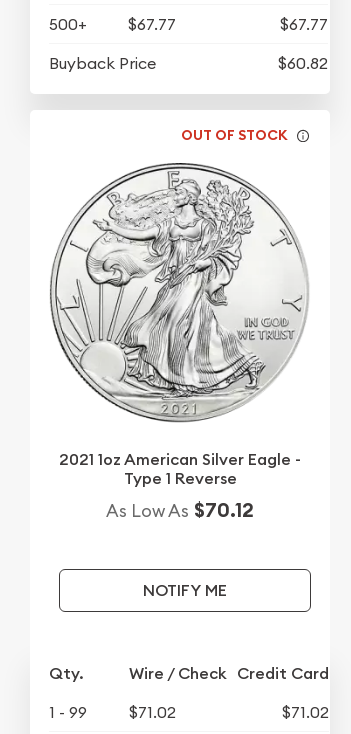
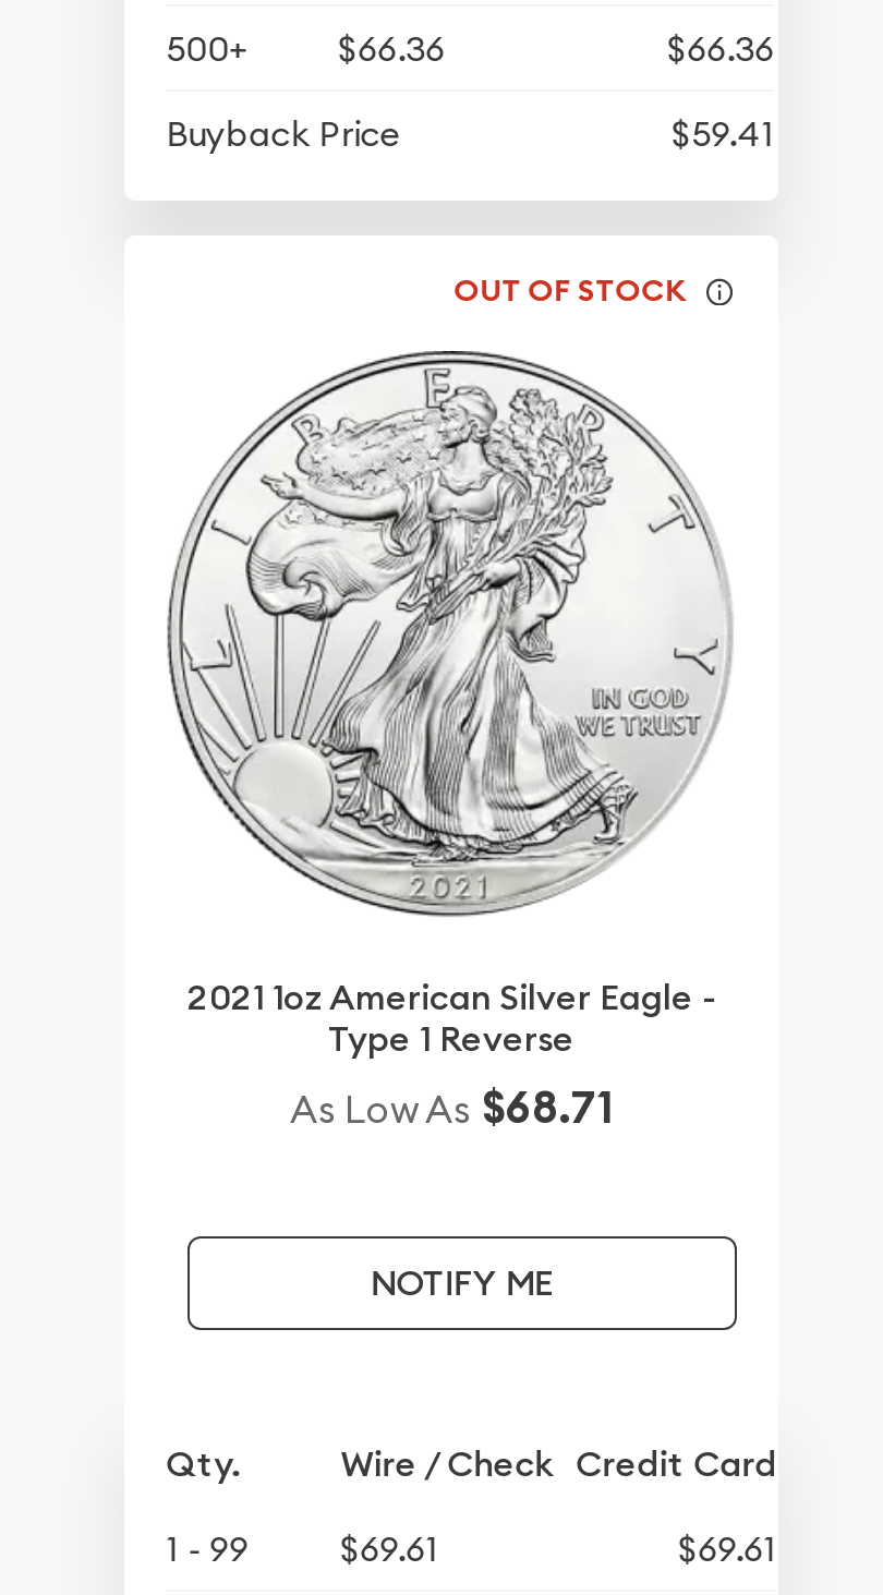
[128,14,176,34] $67.77 -> [338,25,445,69] $66.36
[280,14,328,34] $67.77 -> [668,25,774,69] $66.36
[278,53,328,73] $60.82 -> [672,110,774,154] $59.41
[106,497,254,523] As Low As $70.12 -> [290,1080,613,1137] As Low As $68.71
[129,702,176,722] $71.02 -> [341,1527,439,1571] $69.61
[282,702,329,722] $71.02 -> [678,1527,777,1571] $69.61

